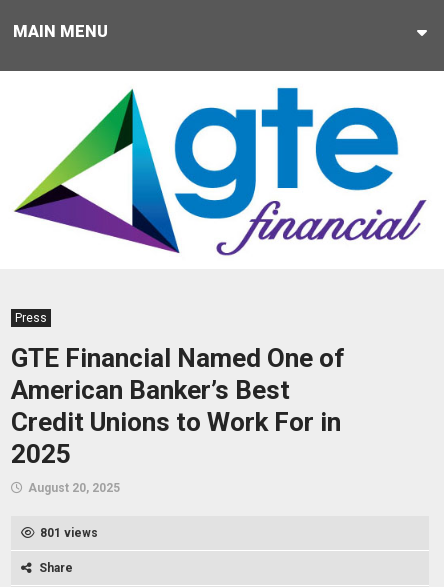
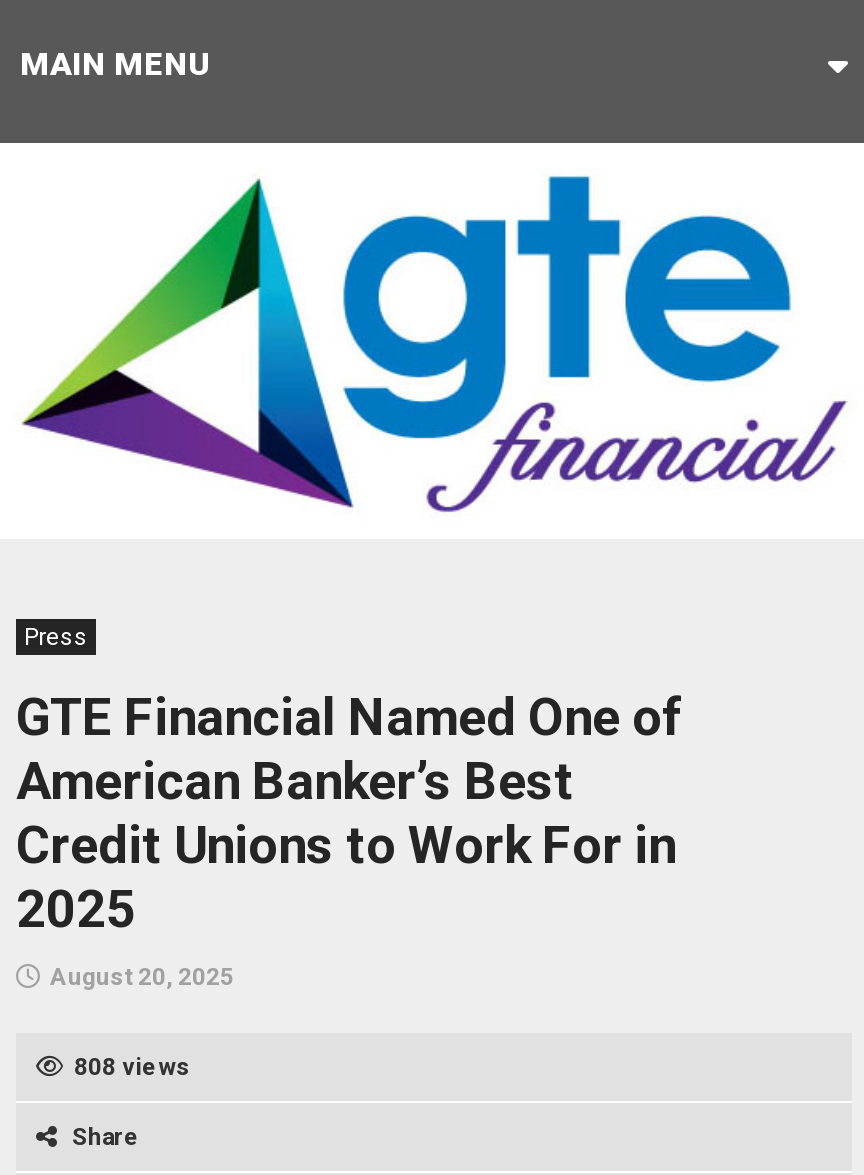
[40,526,98,540] 801 views -> [74,1054,190,1082] 808 views

